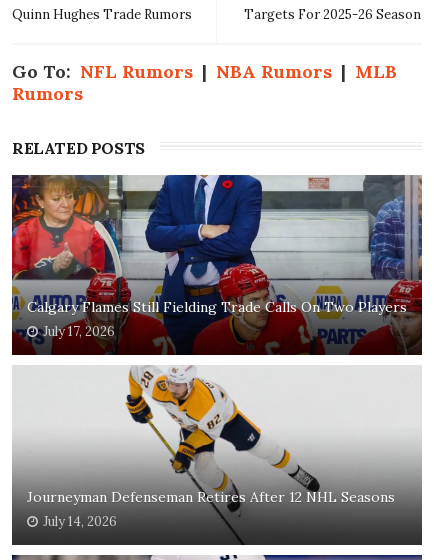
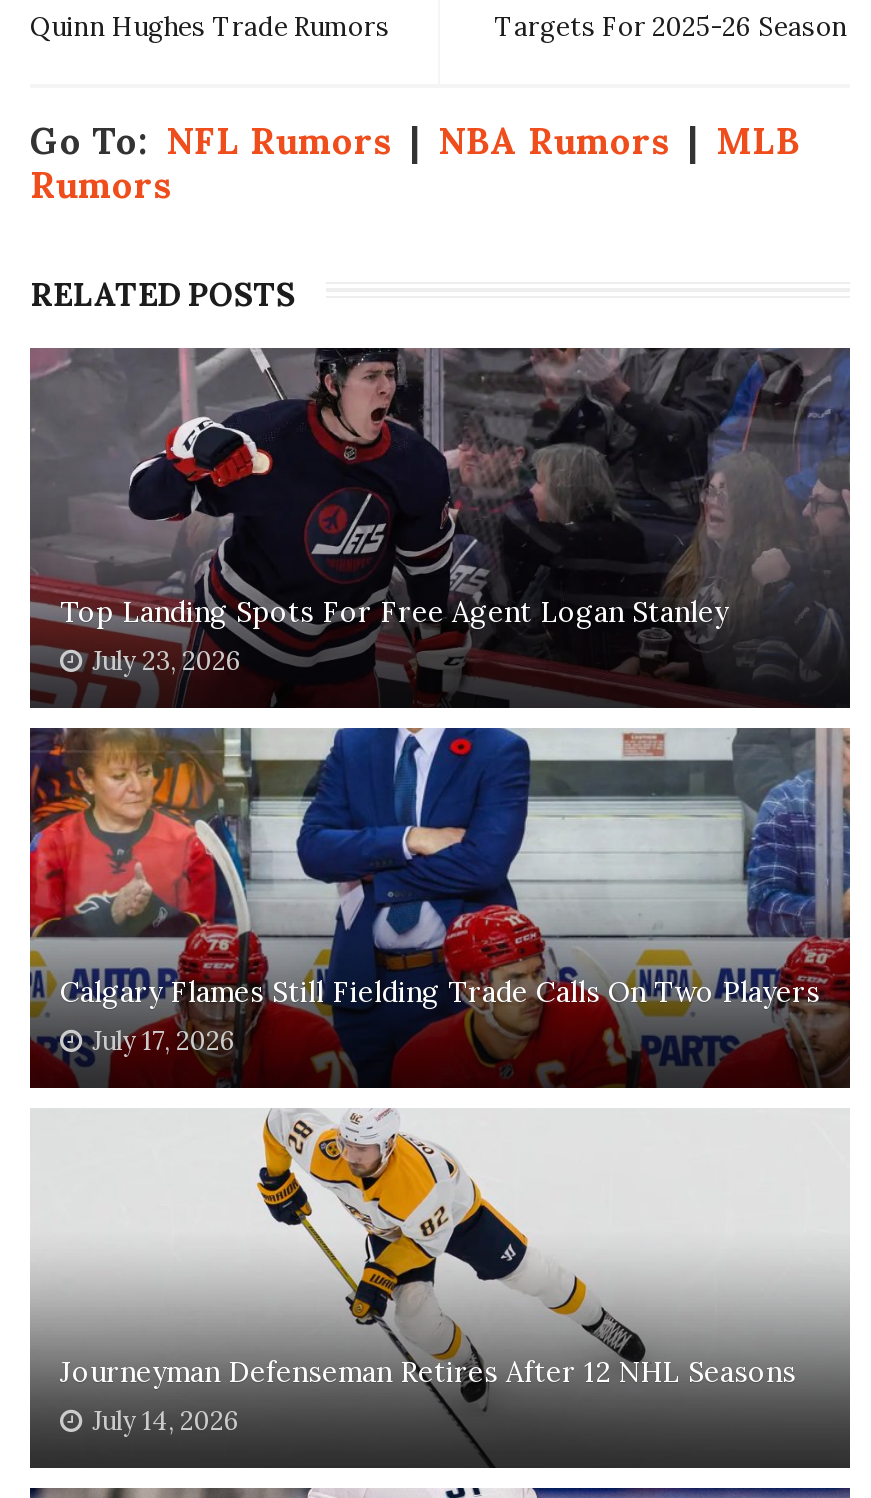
none -> [30,346,852,708] [image] | Top Landing Spots For Free Agent Logan Stanley | July 23, 2026

